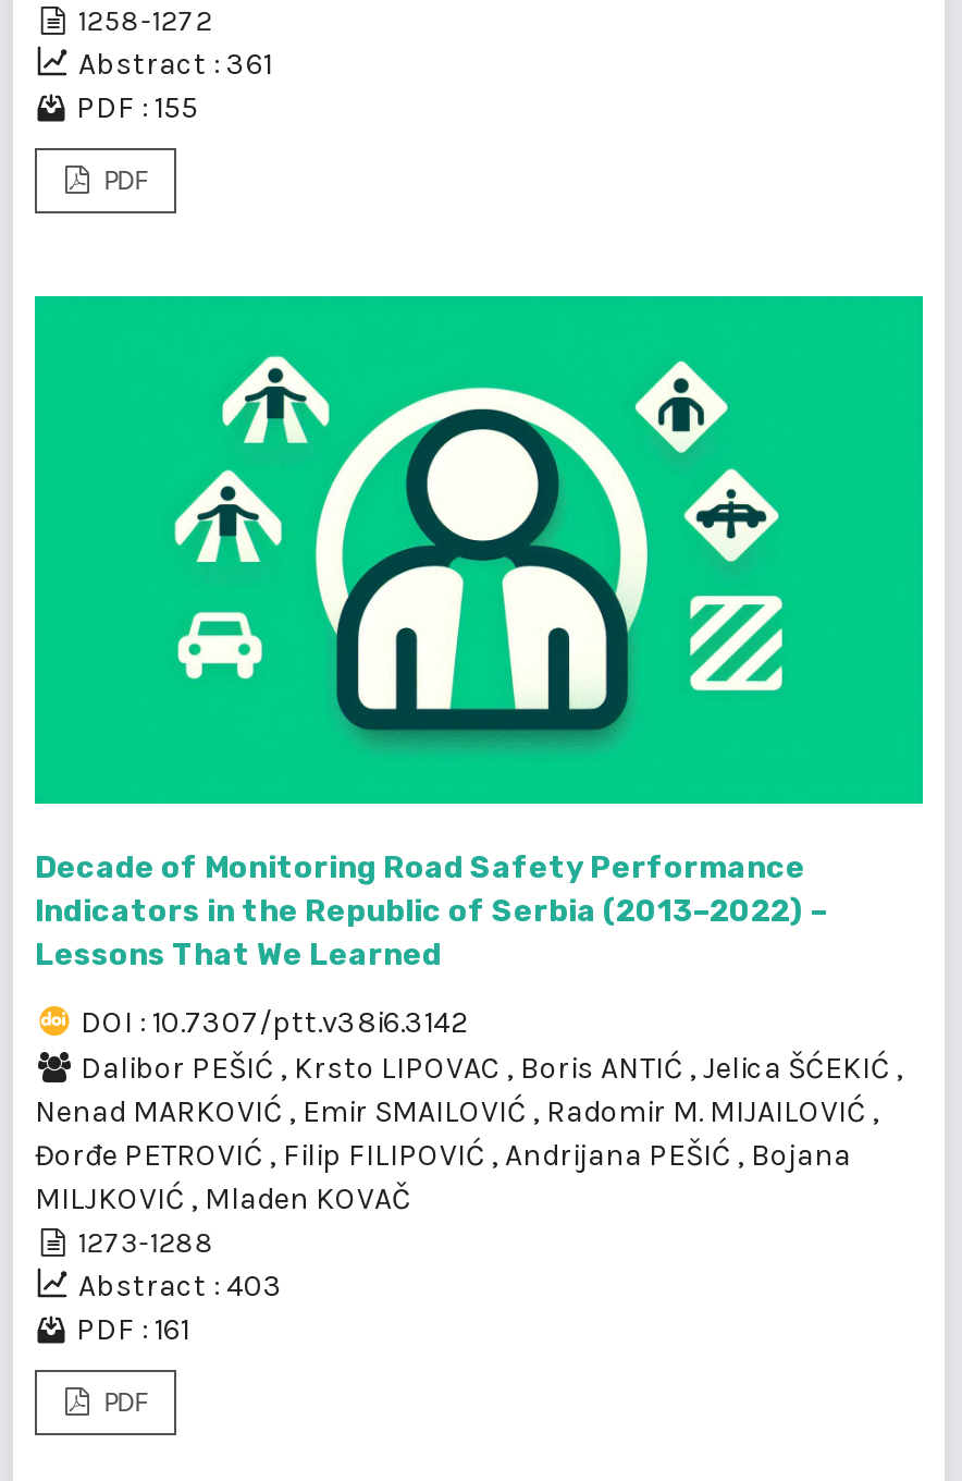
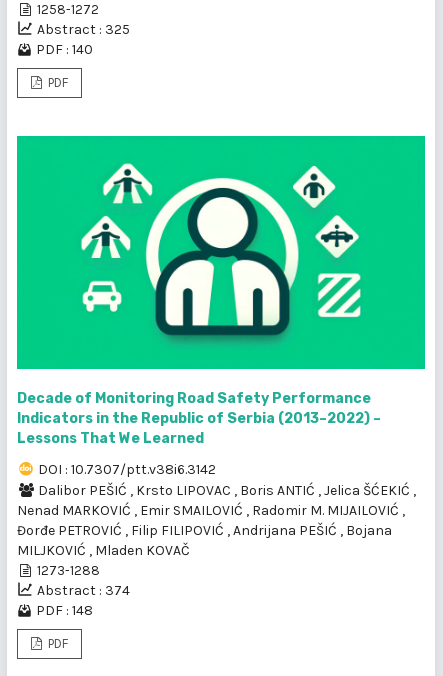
[78,45,272,82] Abstract : 361 -> [37,21,130,38] Abstract : 325
[76,89,198,126] PDF : 155 -> [36,41,93,58] PDF : 140
[78,1267,283,1304] Abstract : 403 -> [37,582,130,599] Abstract : 374
[76,1311,189,1348] PDF : 161 -> [36,602,93,619] PDF : 148

